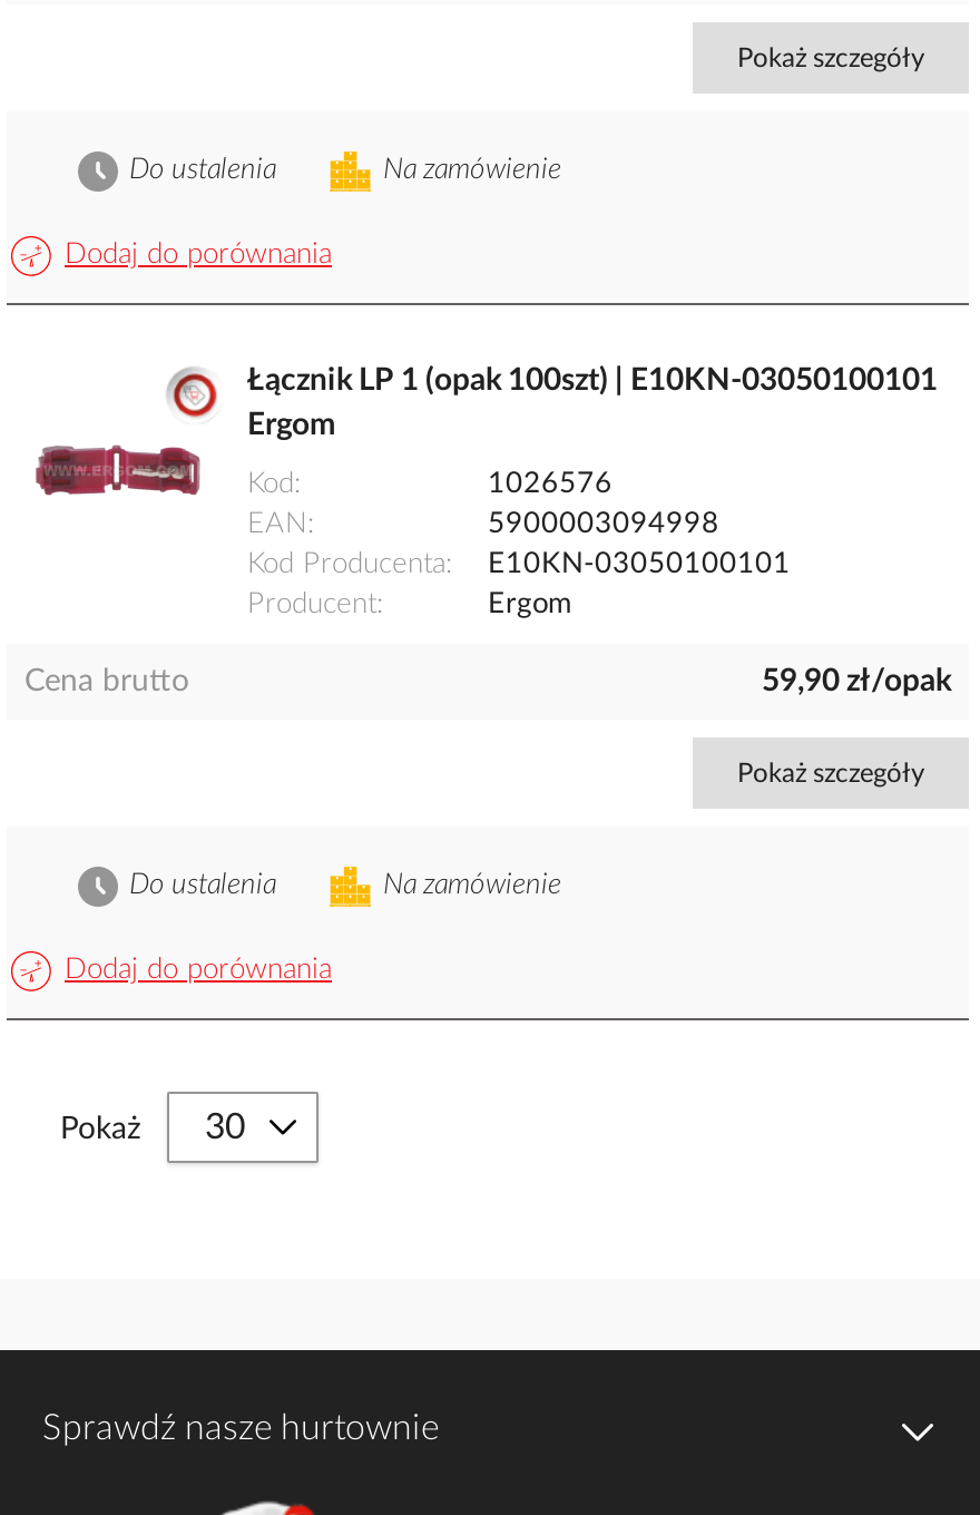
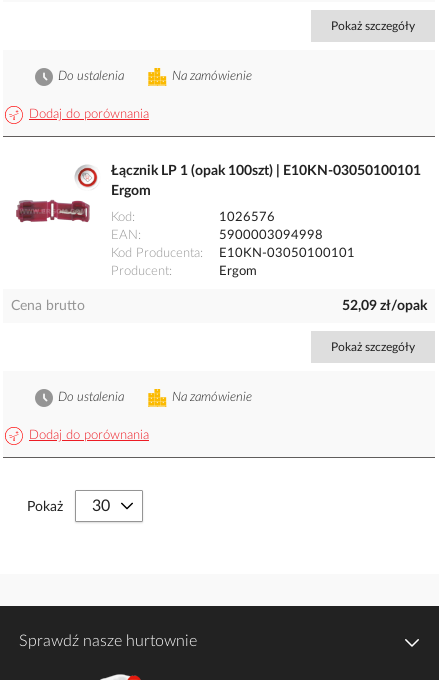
[762,667,951,698] 59,90 zł/opak -> [342,299,427,313] 52,09 zł/opak

